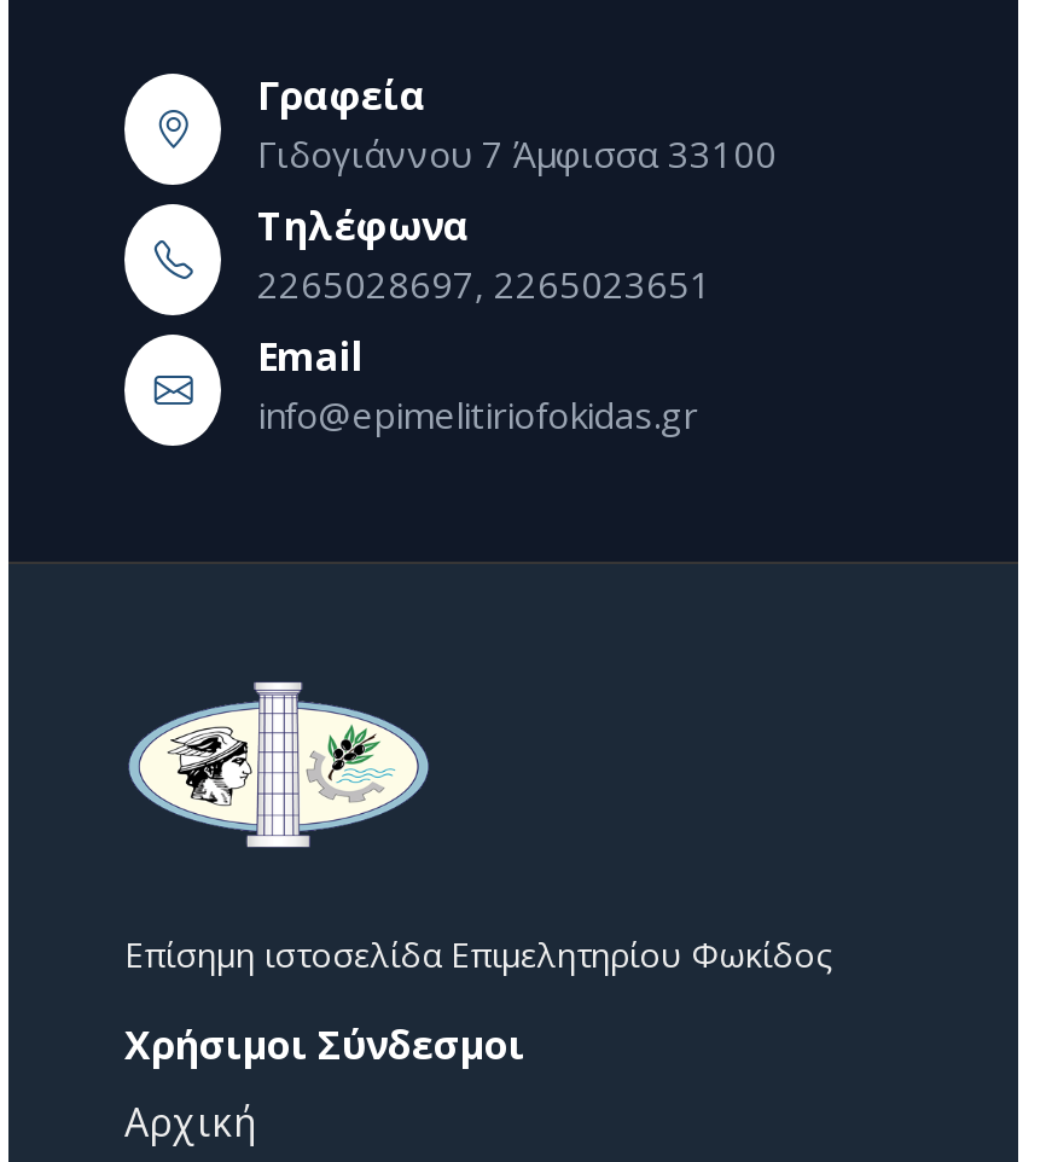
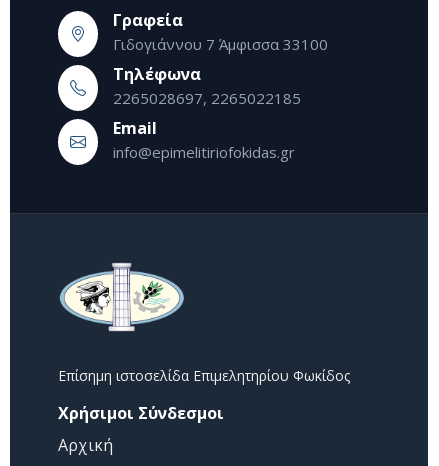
[257,260,711,308] 2265028697, 2265023651 -> [113,88,301,108] 2265028697, 2265022185

